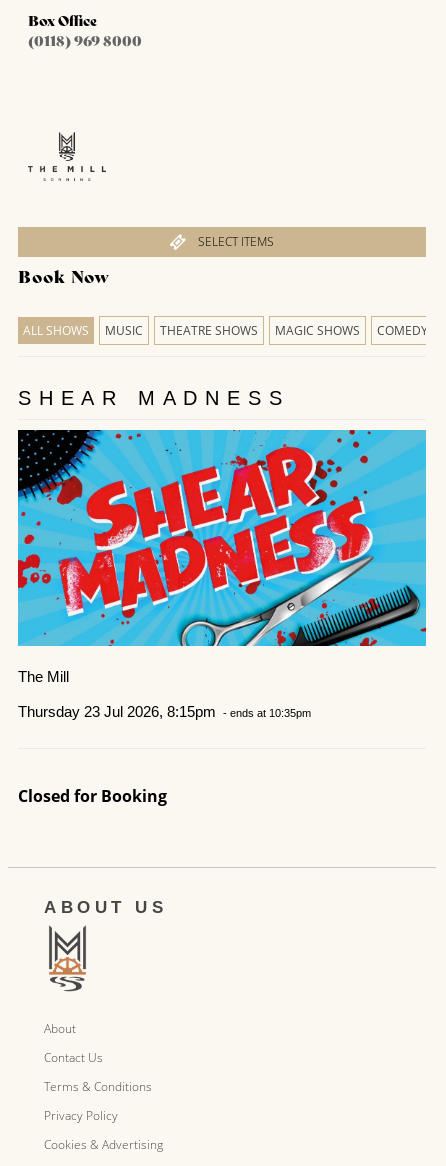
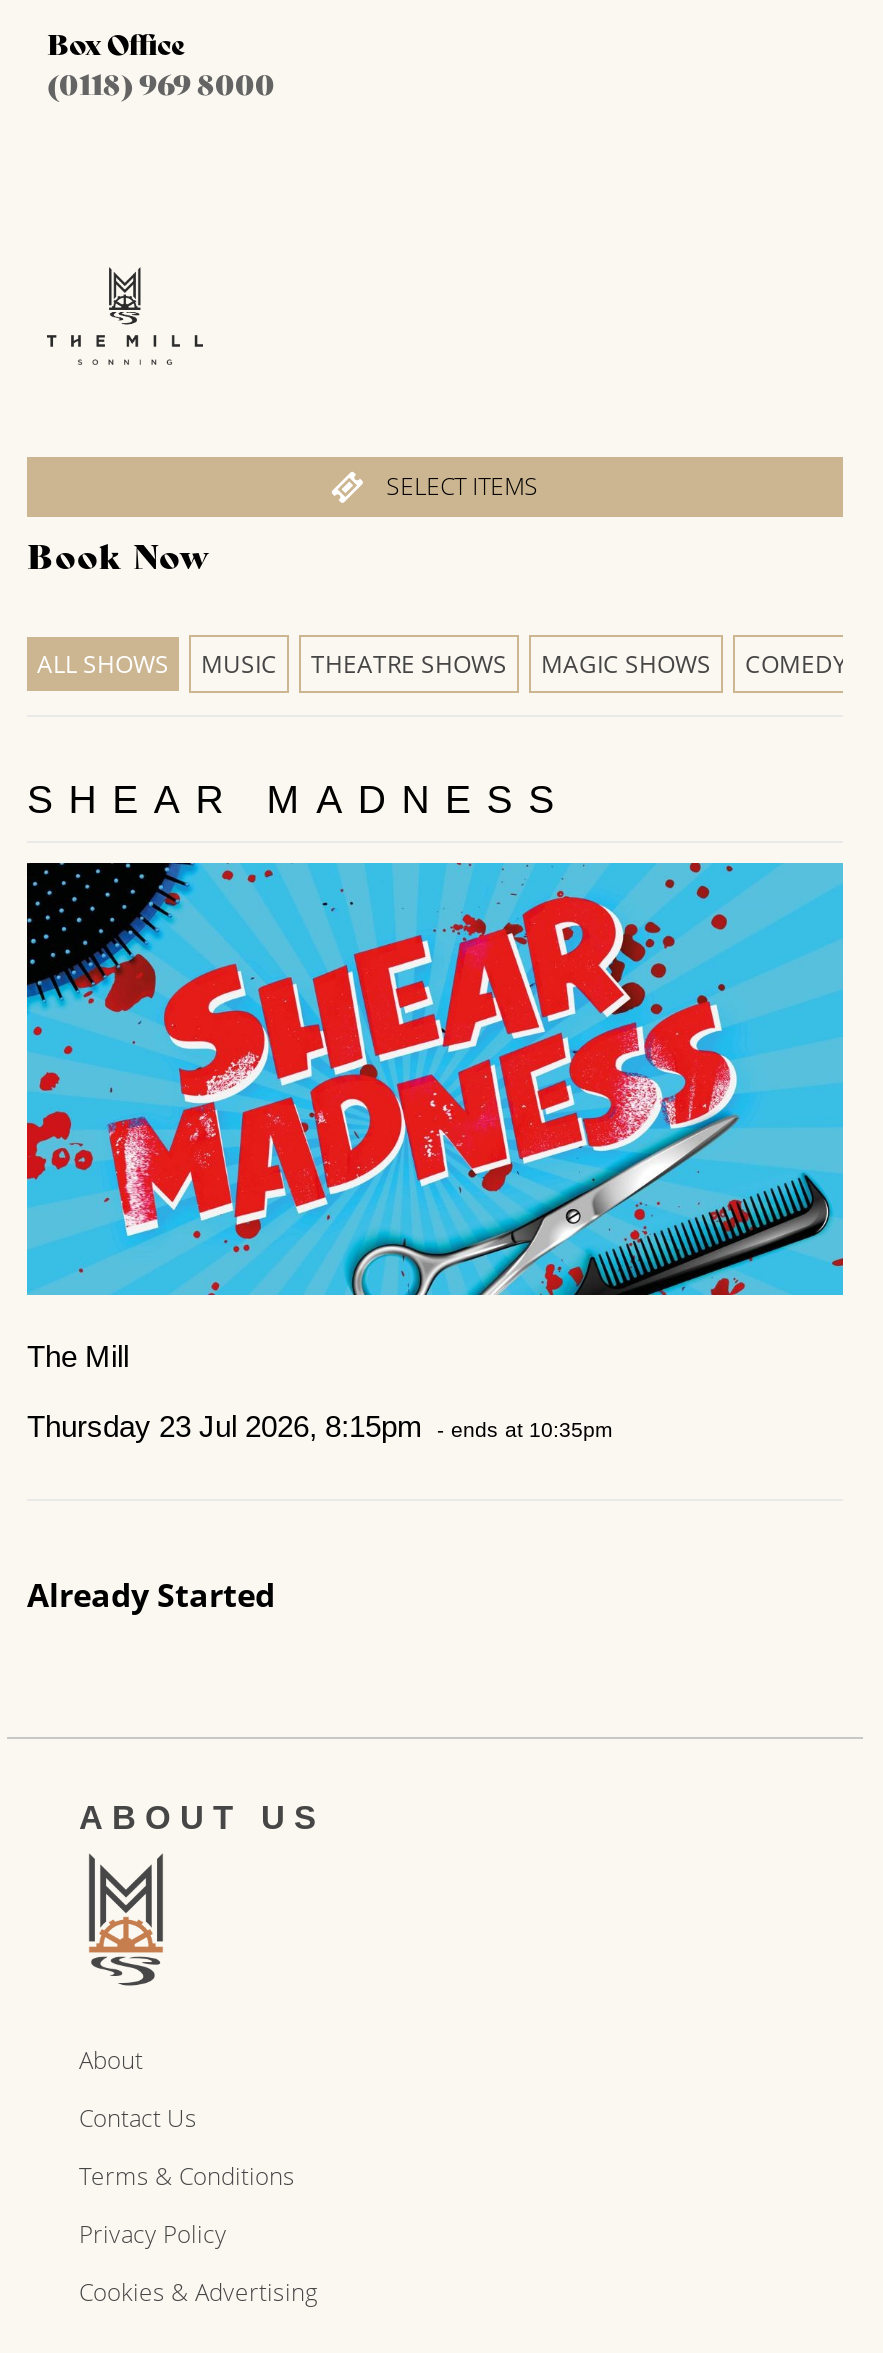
[18,784,167,806] Closed for Booking -> [27,1572,275,1616] Already Started

